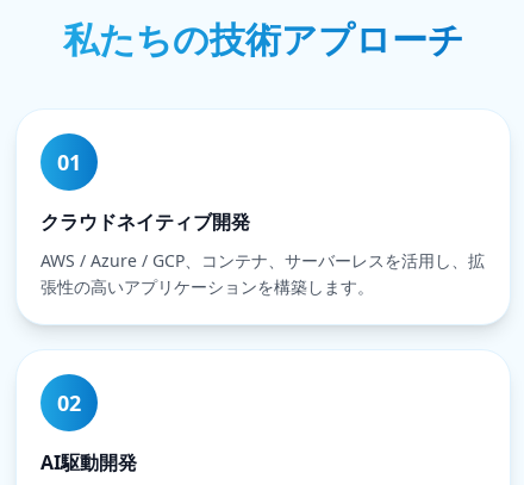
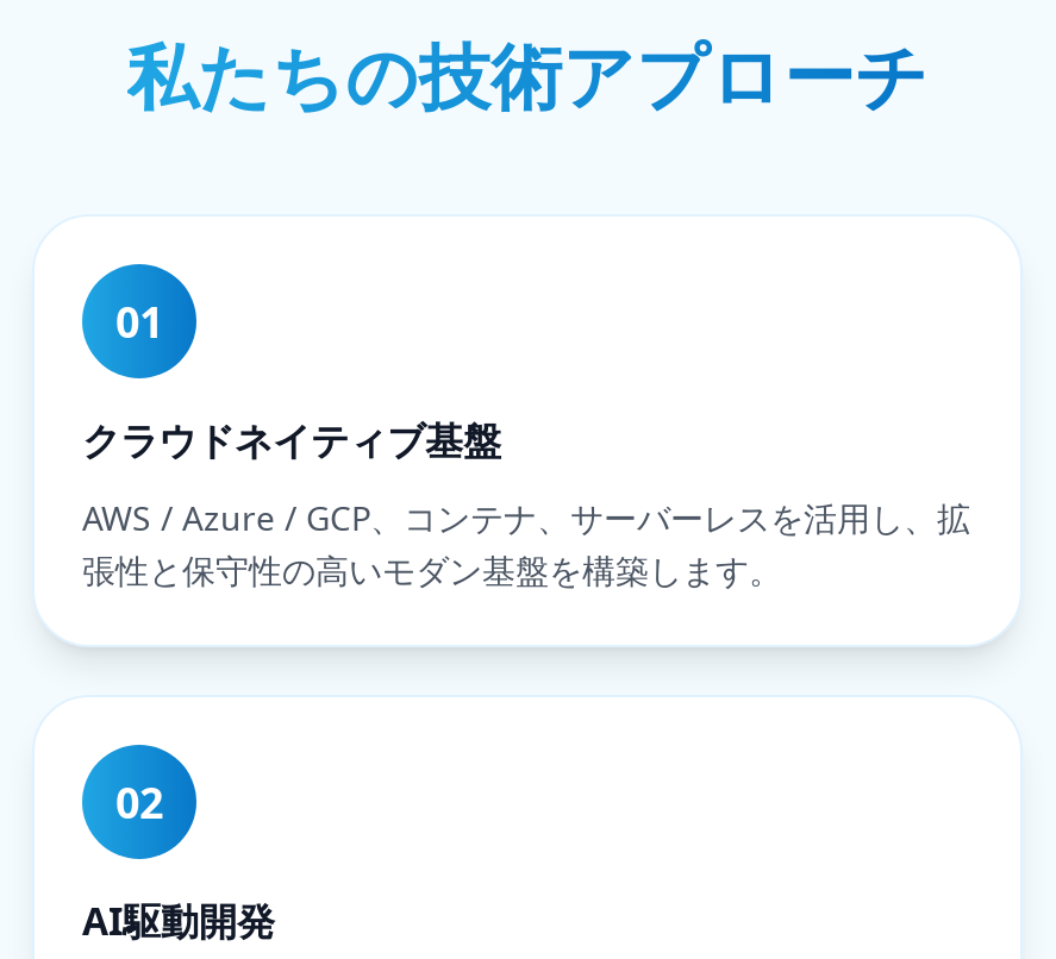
[40,209,250,235] クラウドネイティブ開発 -> [82,415,501,467] クラウドネイティブ基盤
[40,276,374,298] 張性の高いアプリケーションを構築します。 -> [82,548,782,593] 張性と保守性の高いモダン基盤を構築します。

